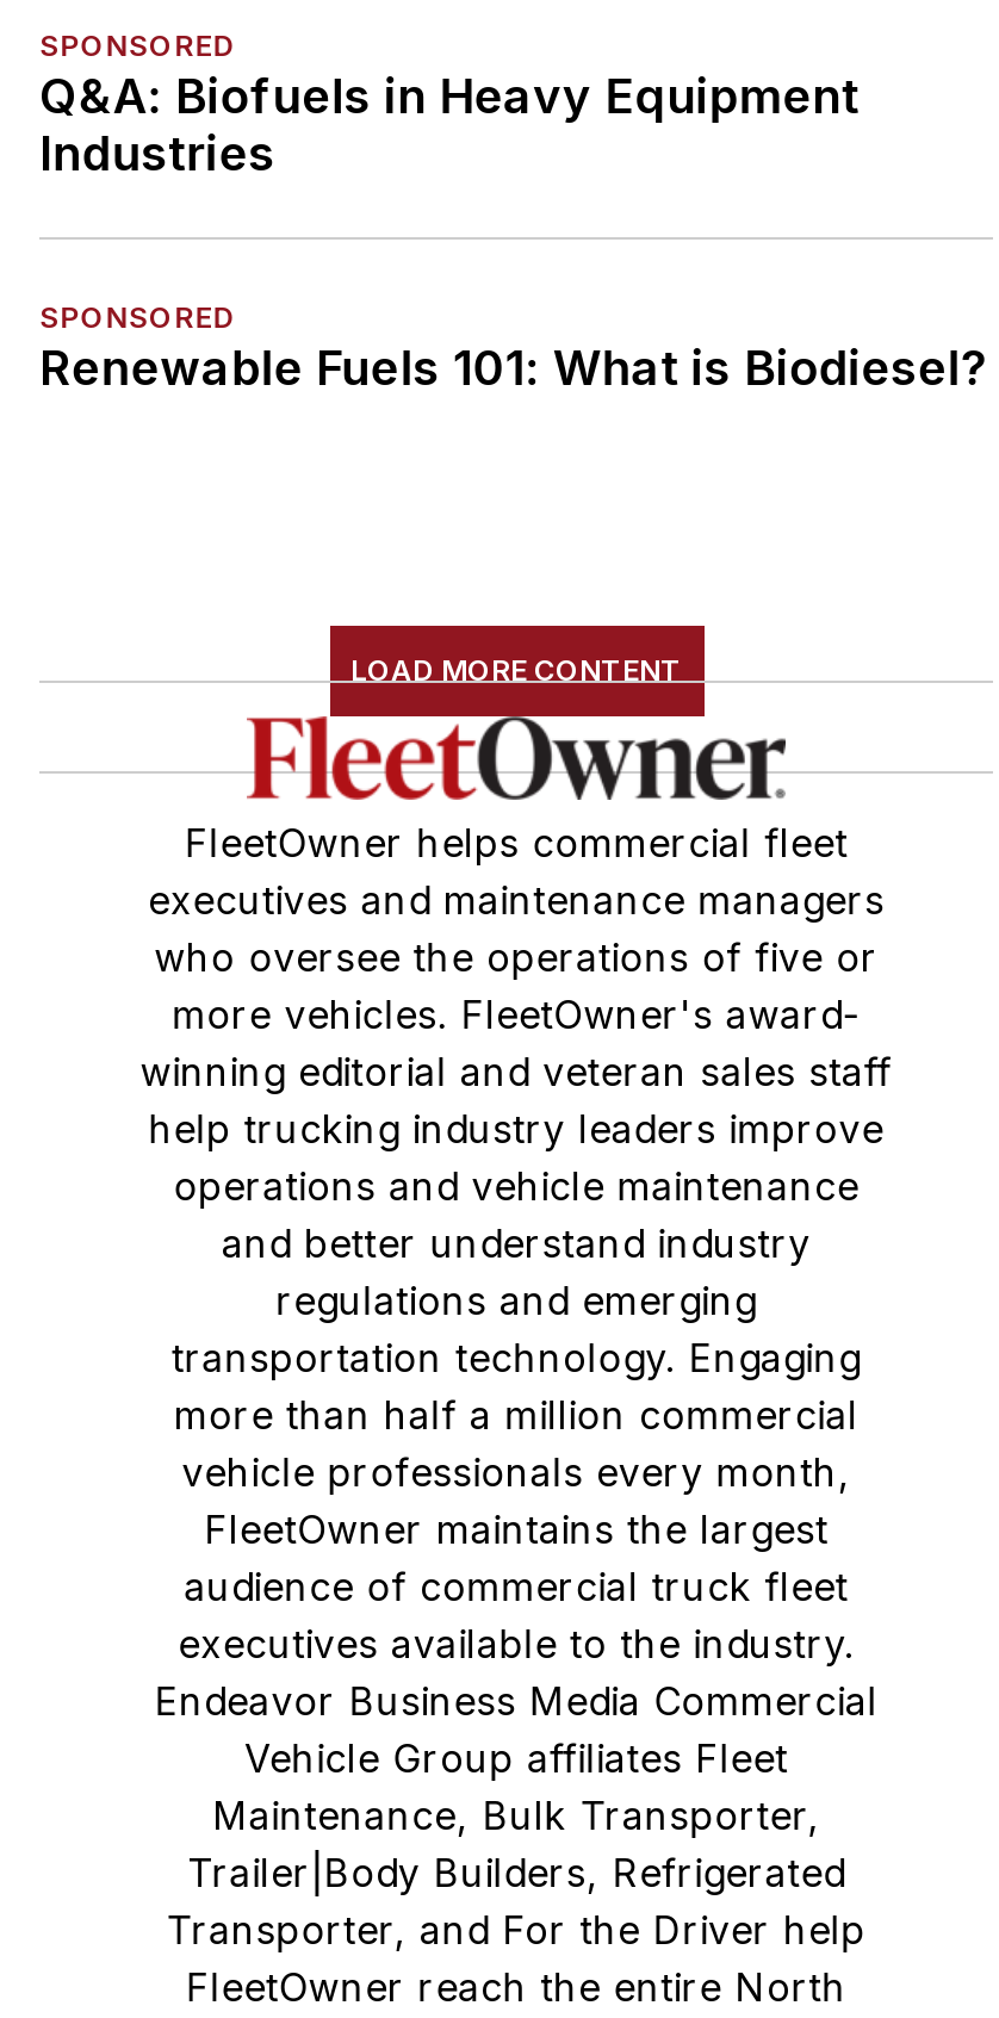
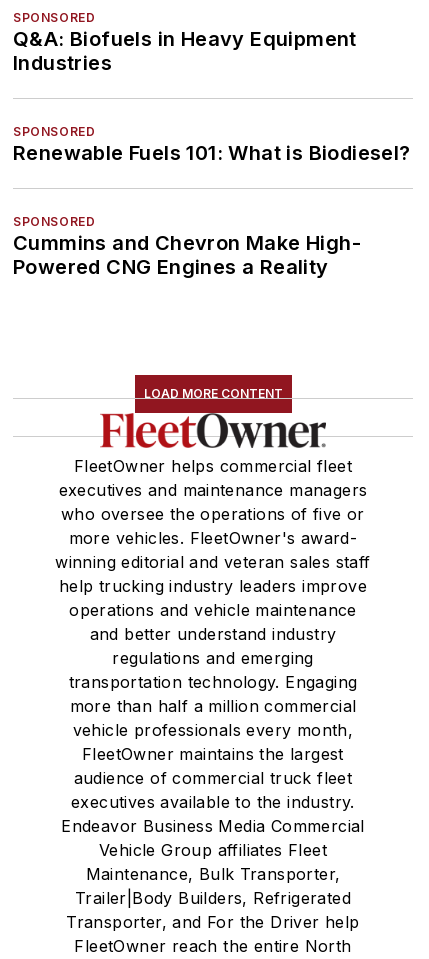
none -> [13,213,361,278] SPONSORED | Cummins and Chevron Make High- | Powered CNG Engines a Reality

